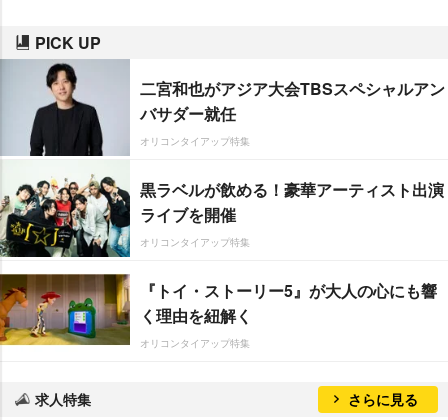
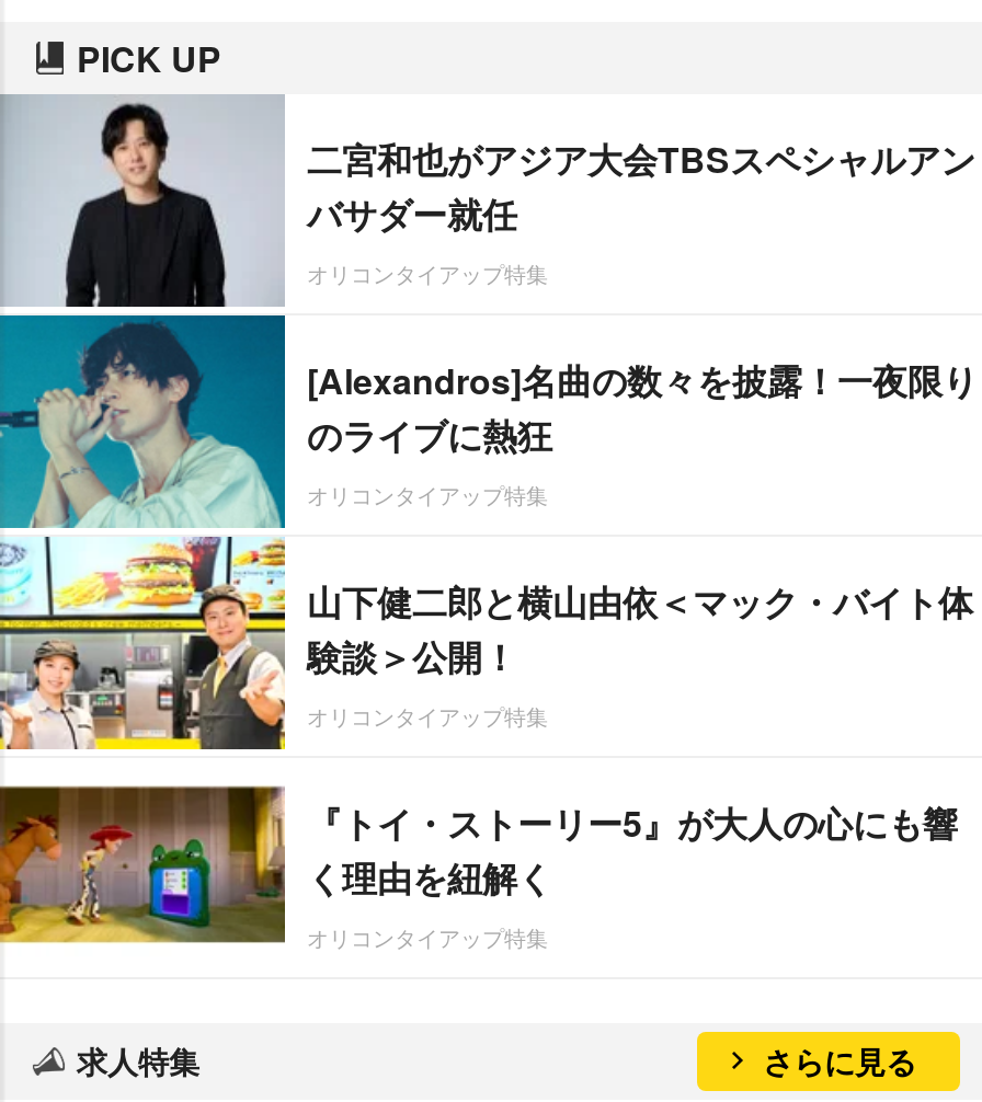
[3,160,444,258] [image] | 黒ラベルが飲める！豪華アーティスト出演 | ライブを開催 -> [7,313,978,751] [image] | [Alexandros]名曲の数々を披露！一夜限り | のライブに熱狂 | オリコンタイアップ特集 | 山下健二郎と横山由依＜マック・バイト体 | 験談＞公開！

